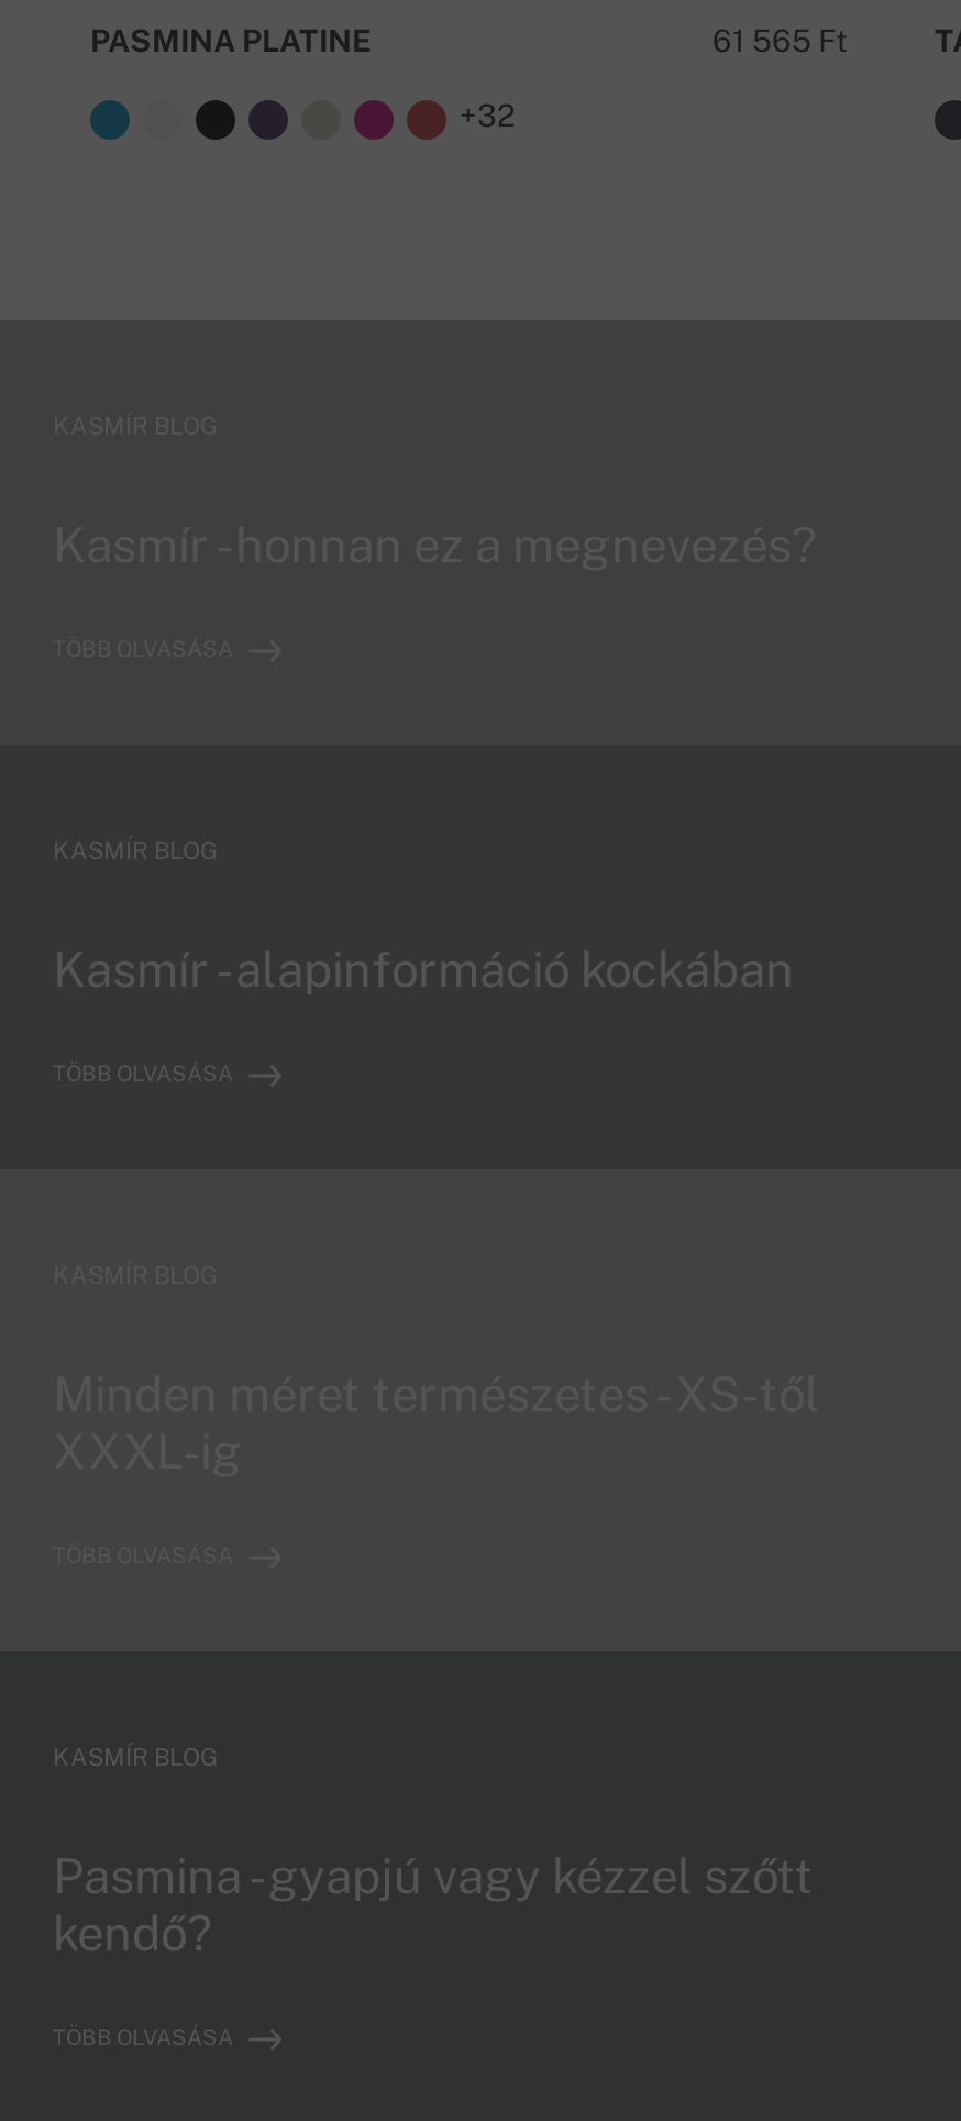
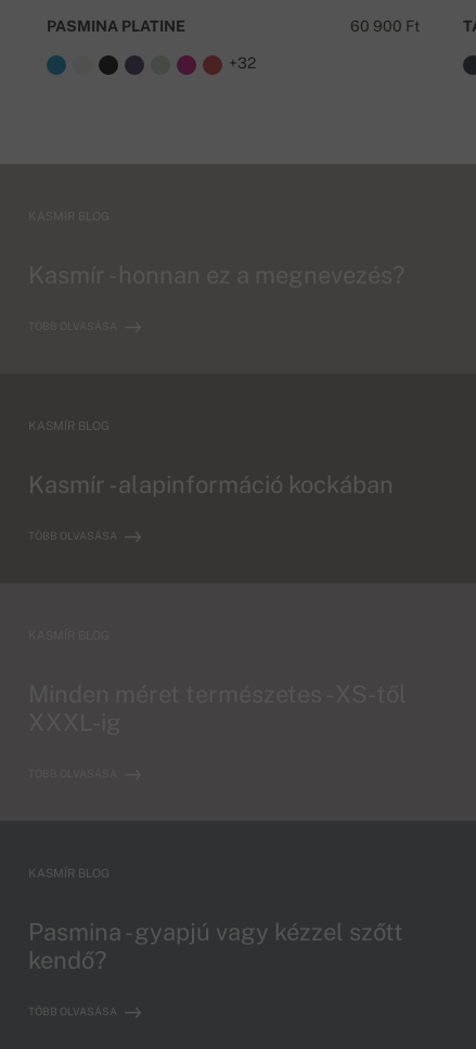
[713,24,847,59] 61 565 Ft -> [350,18,420,35] 60 900 Ft

